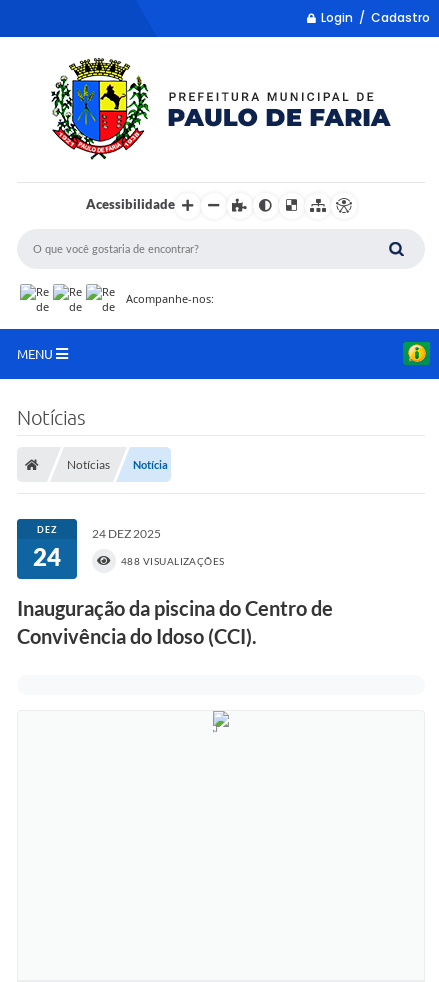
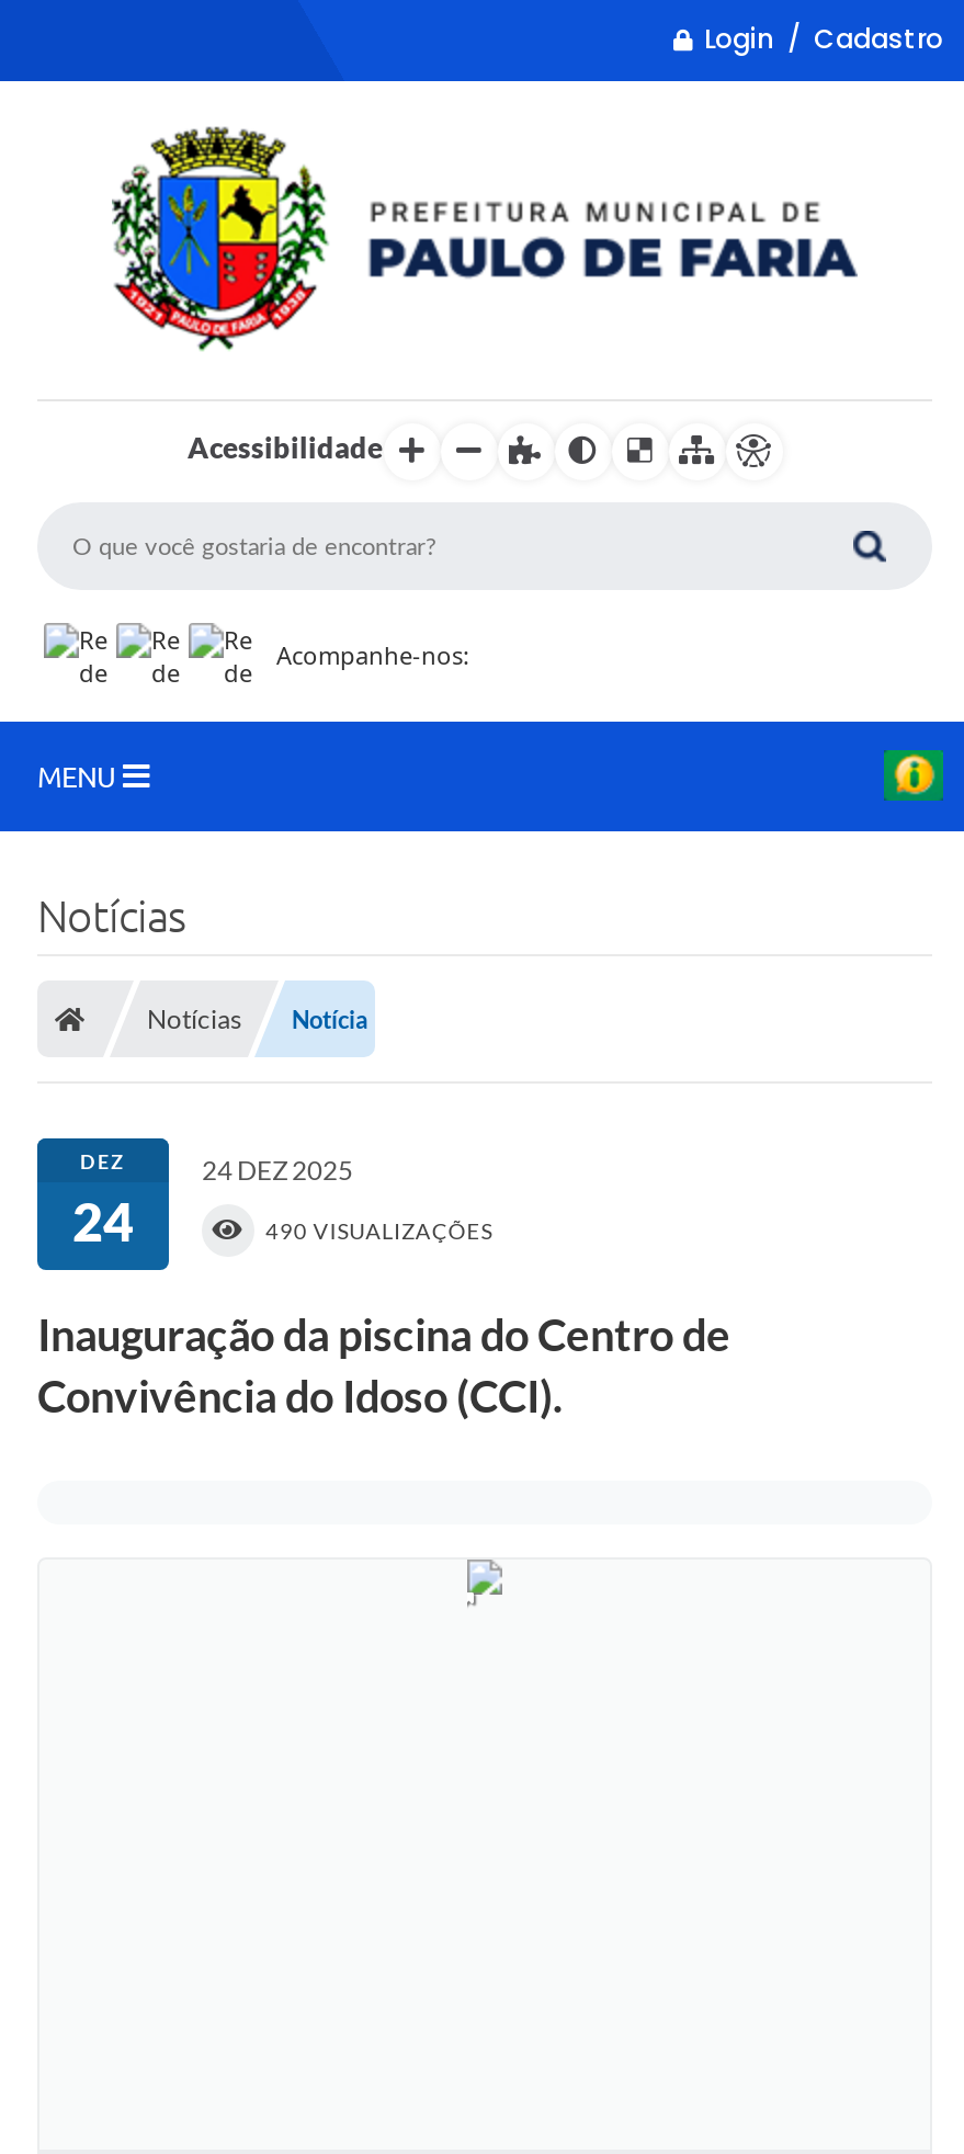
[121,555,225,567] 488 VISUALIZAÇÕES -> [265,1218,493,1244] 490 VISUALIZAÇÕES

